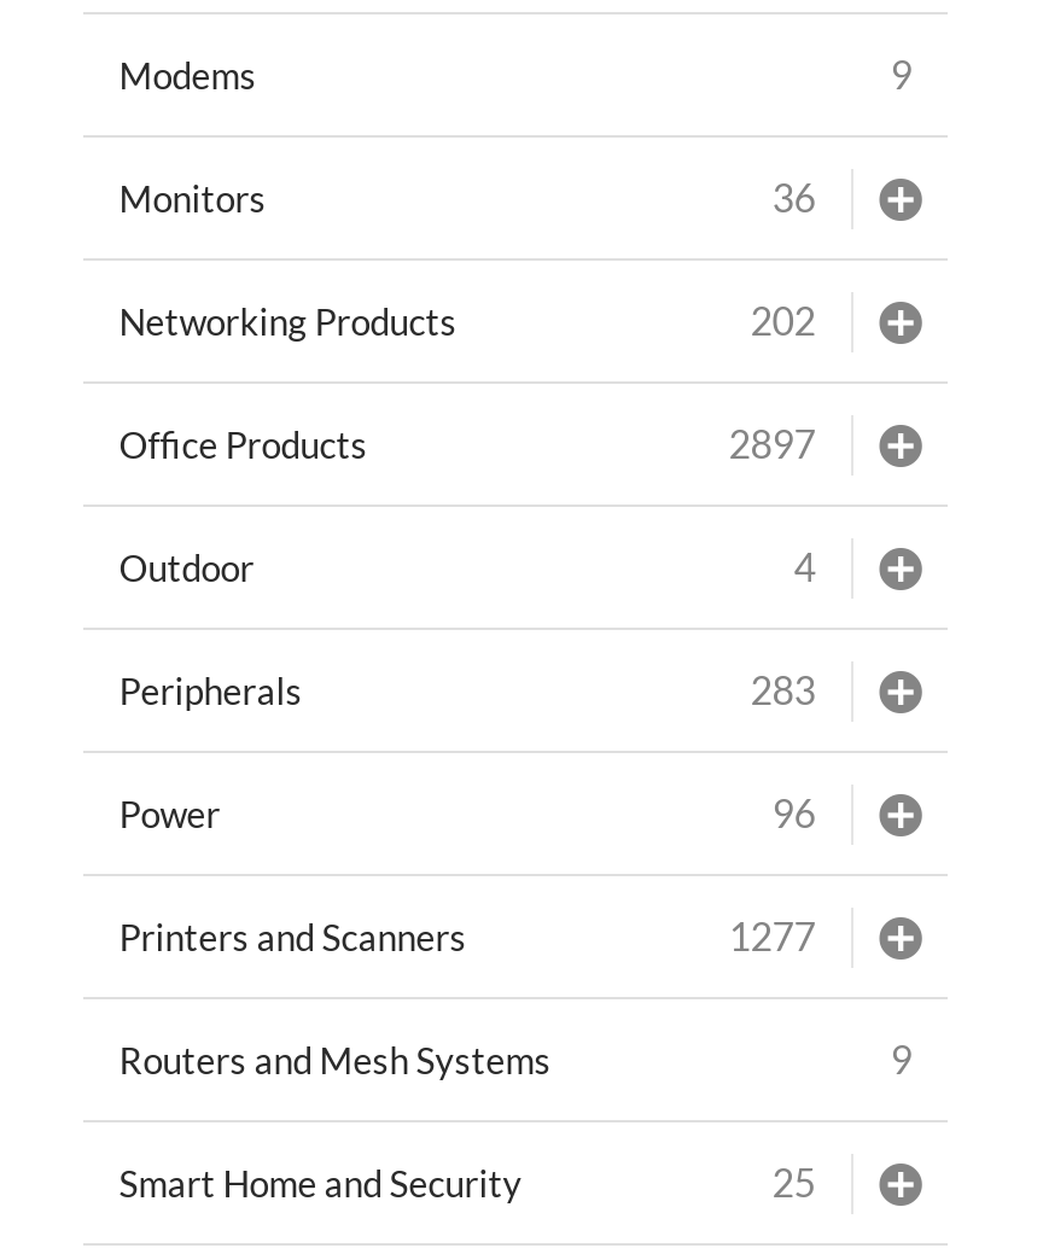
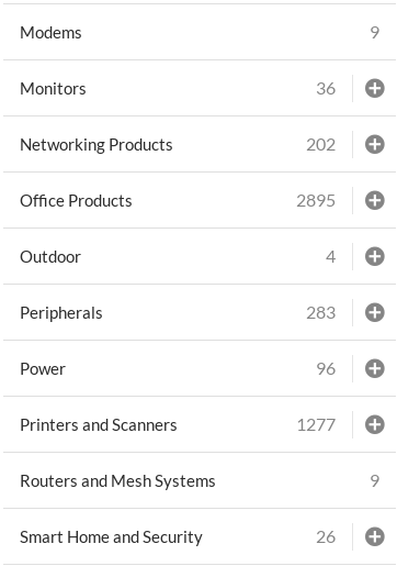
[728,420,815,466] 2897 -> [296,189,336,210] 2895
[772,1159,815,1205] 25 -> [316,525,336,546] 26

